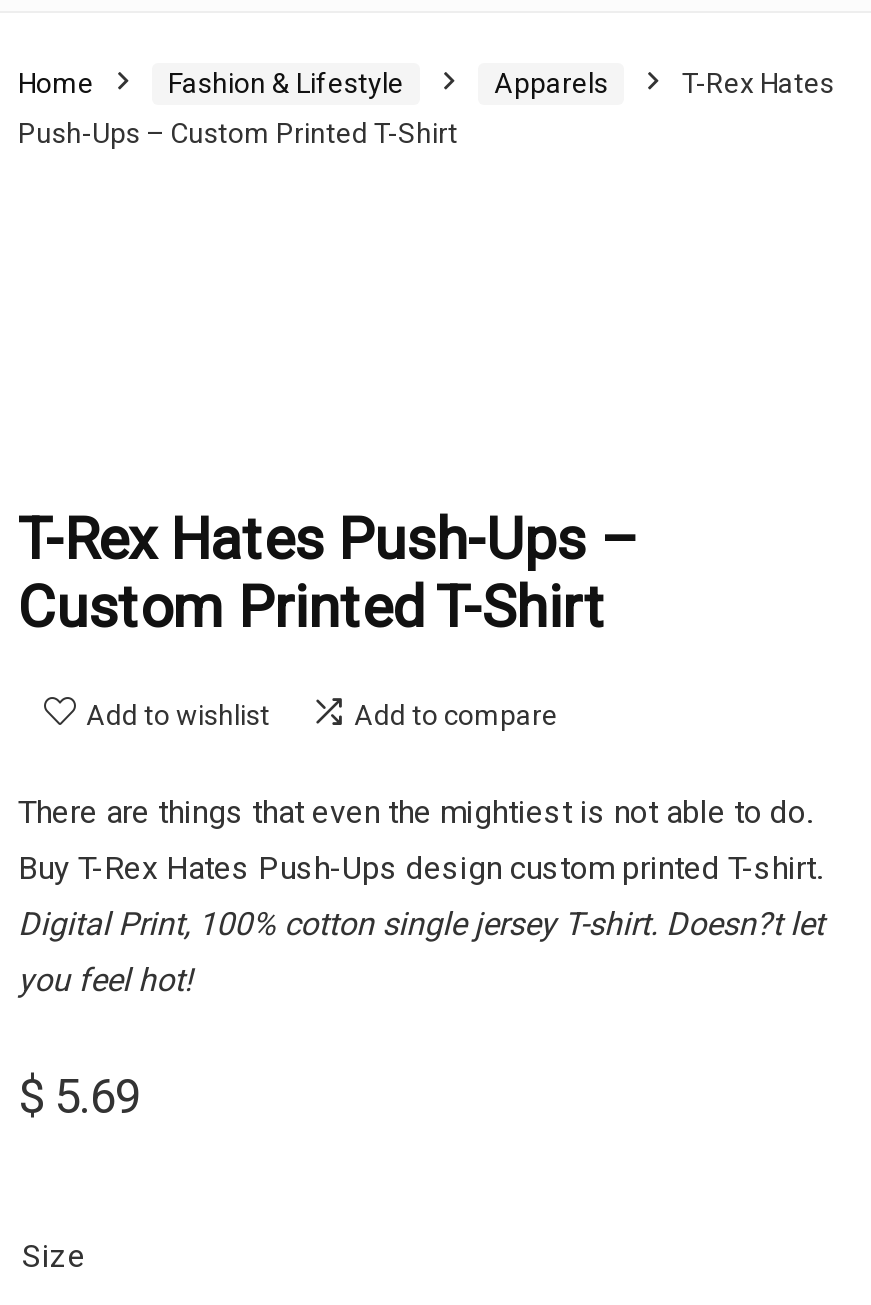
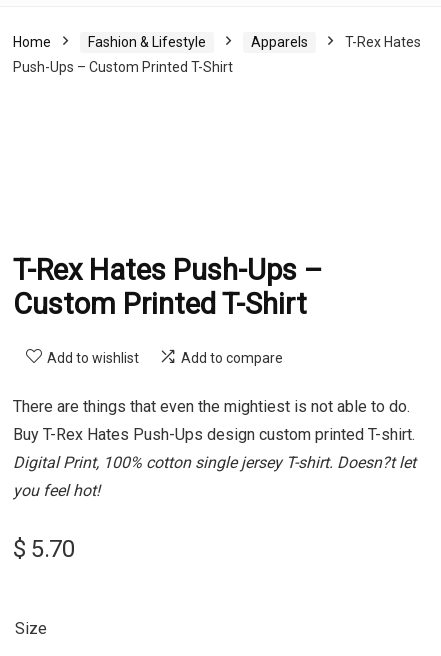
[18,1069,140,1125] $5.69 -> [13,535,74,563] $5.70

